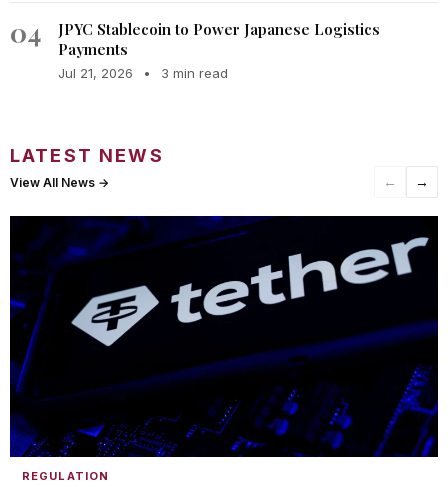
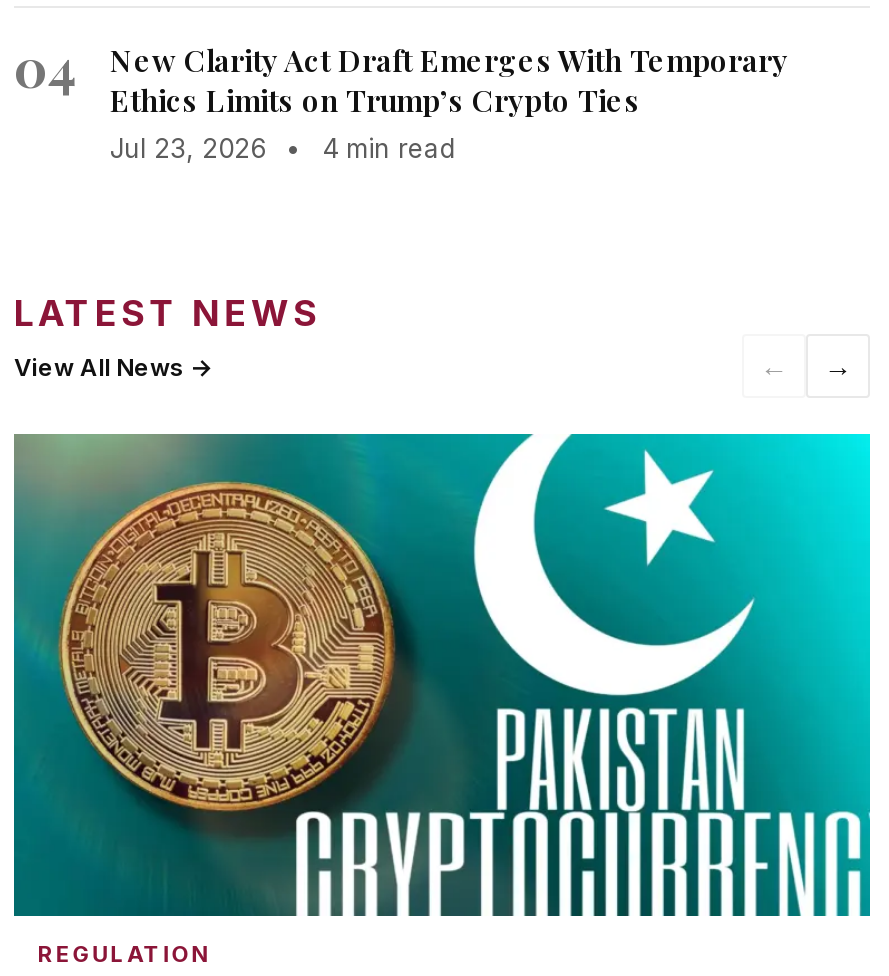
[58,19,380,81] JPYC Stablecoin to Power Japanese Logistics | Payments | Jul 21, 2026 • 3 min read -> [110,41,788,165] New Clarity Act Draft Emerges With Temporary | Ethics Limits on Trump’s Crypto Ties | Jul 23, 2026 • 4 min read
[9,215,439,458] [image] -> [12,432,872,918] [image]

